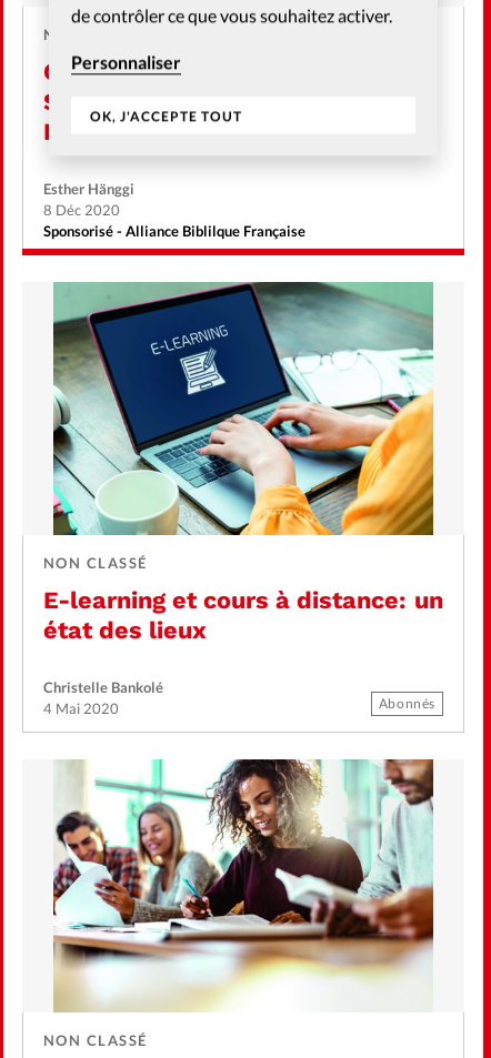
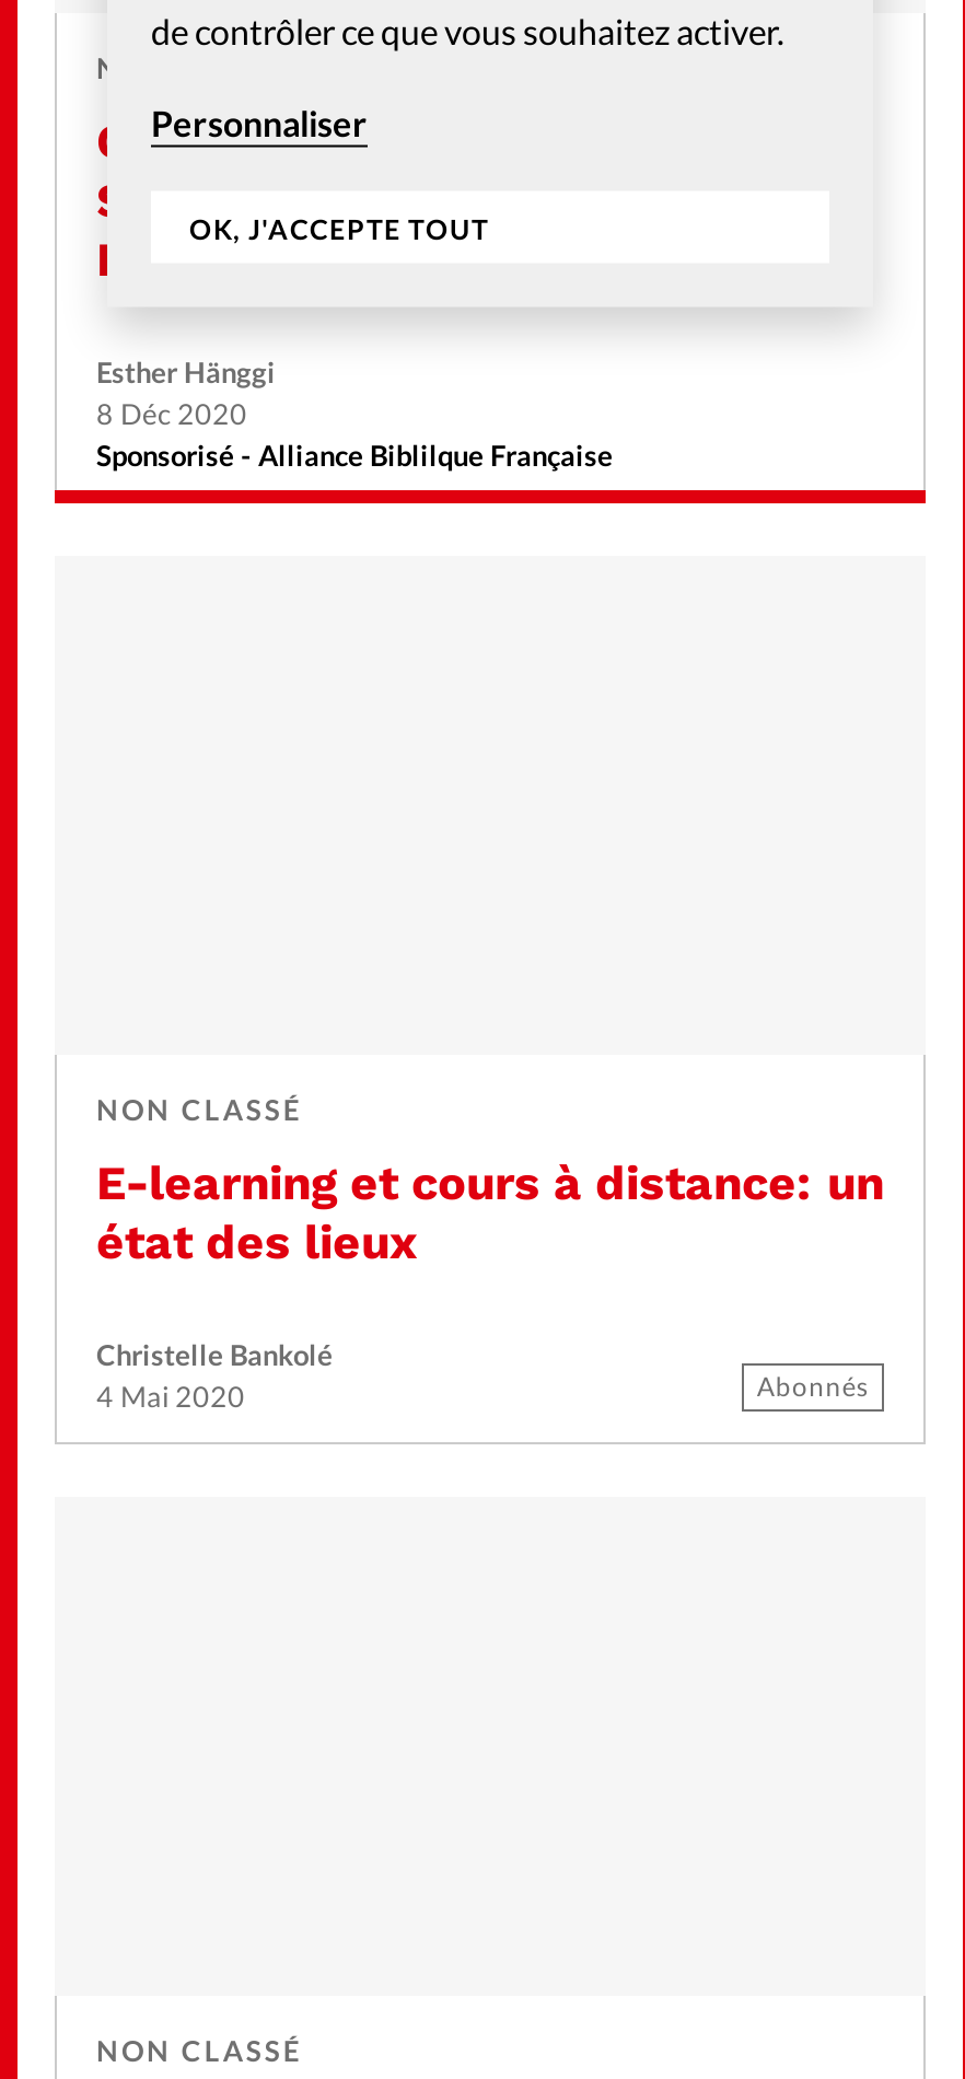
[52,281,434,536] [image] -> none
[52,758,434,1012] [image] -> none

